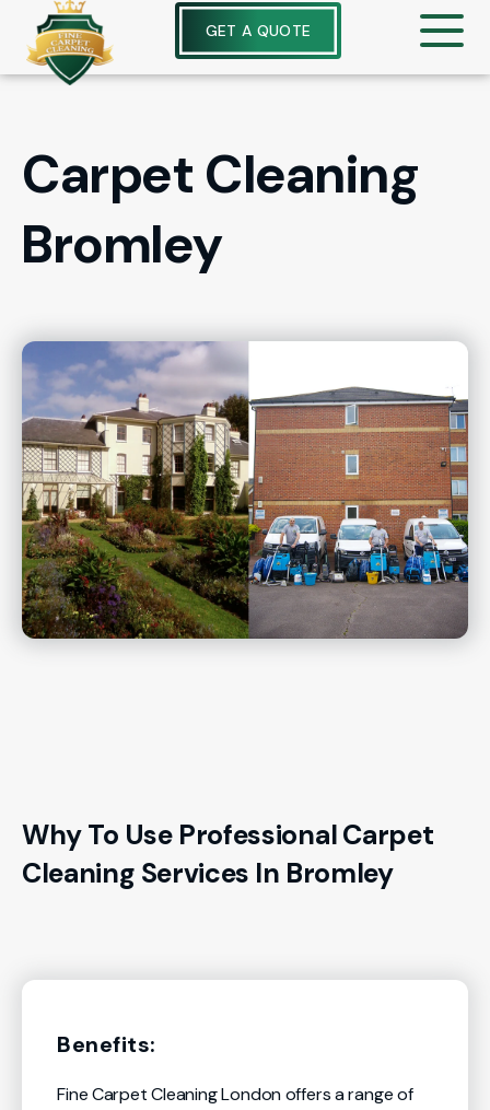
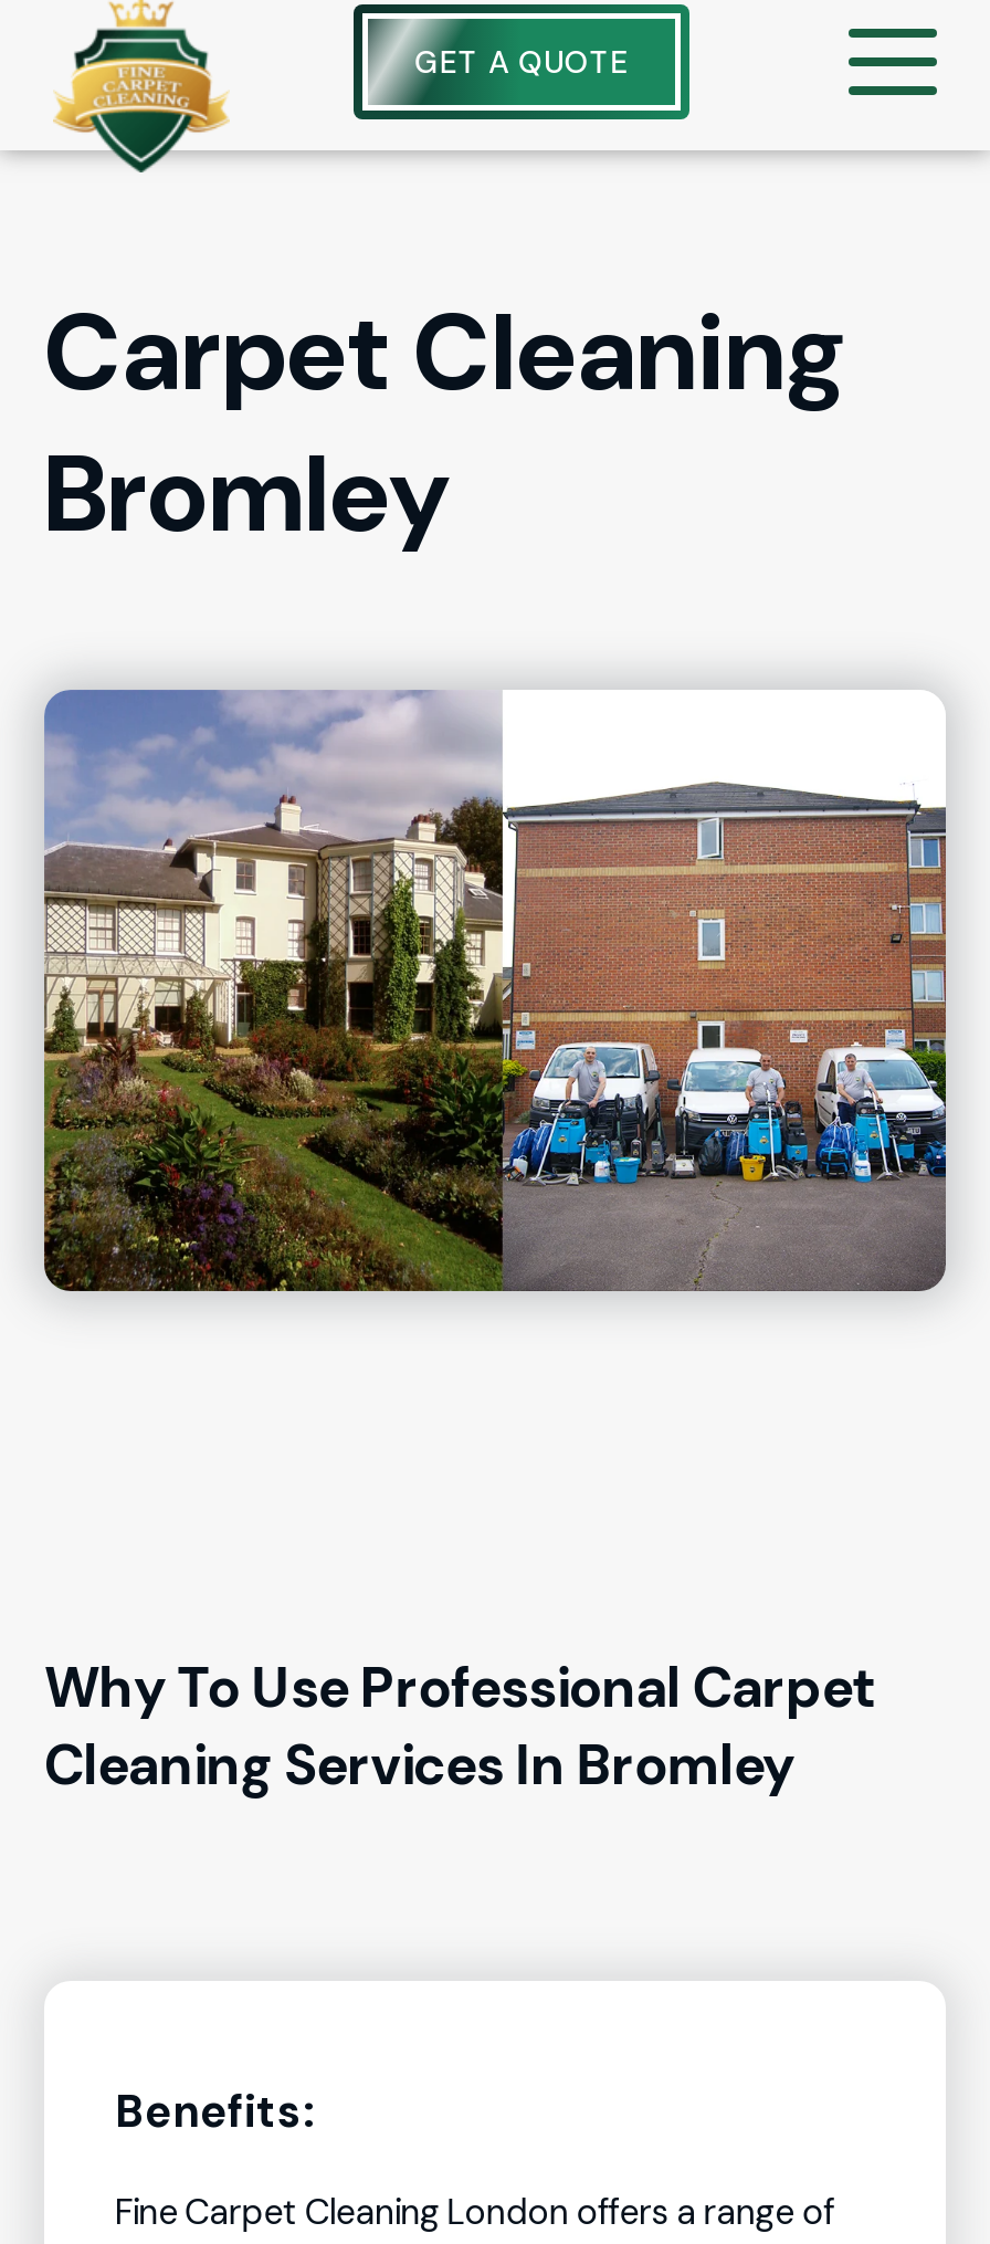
[182,9,224,52] [image] -> [365,15,457,106] [image]

